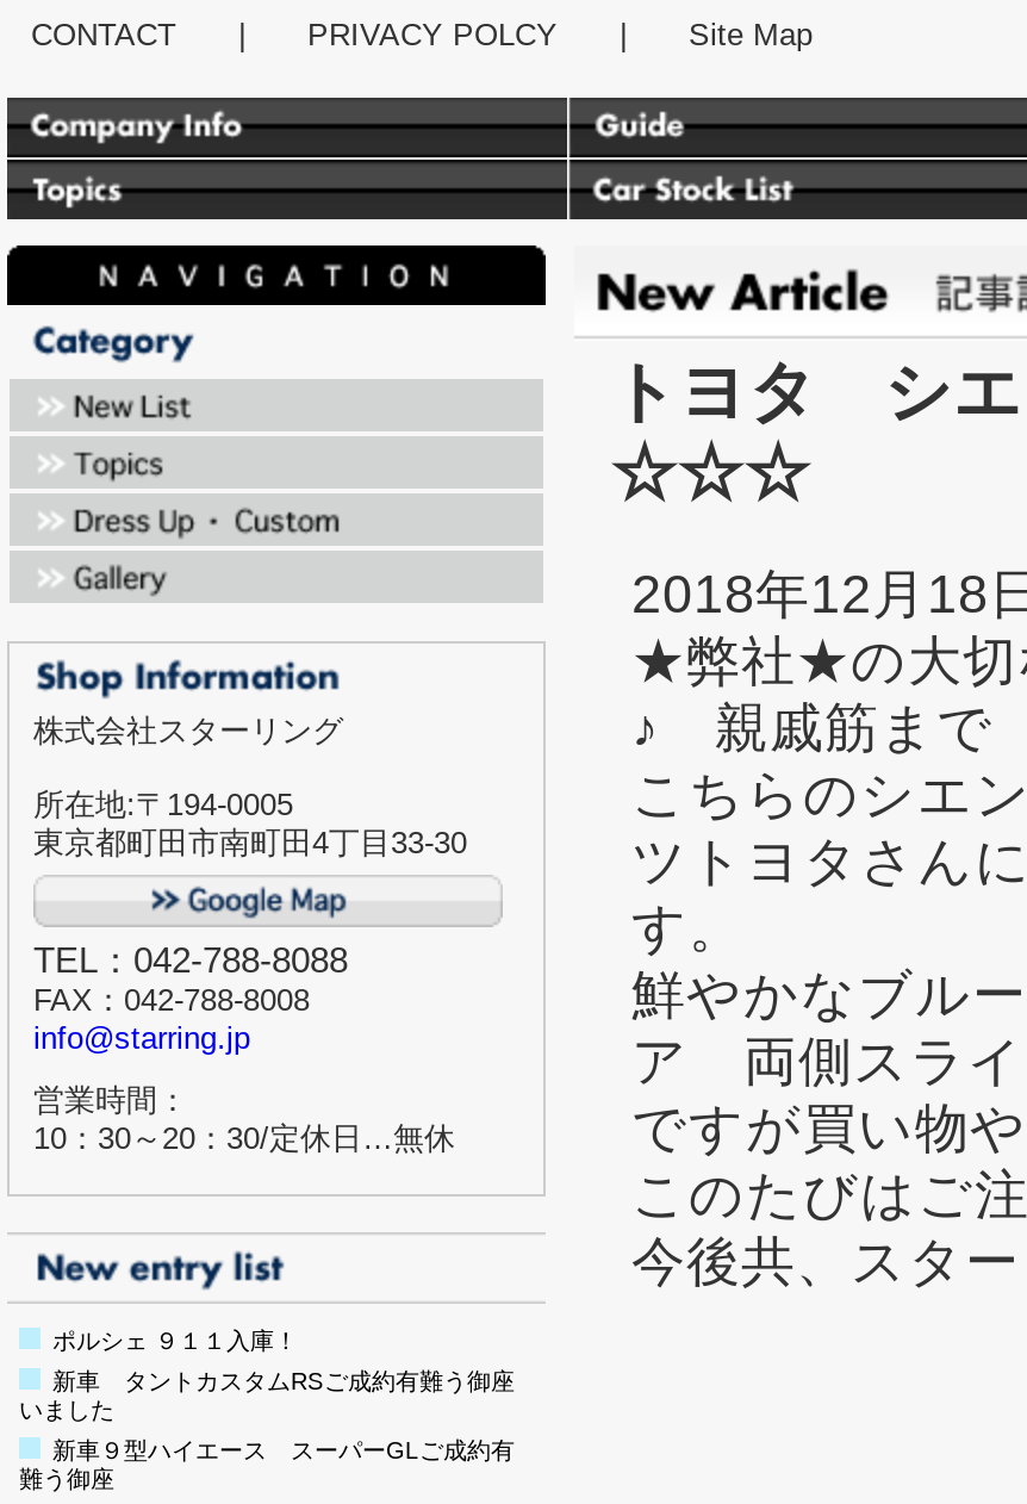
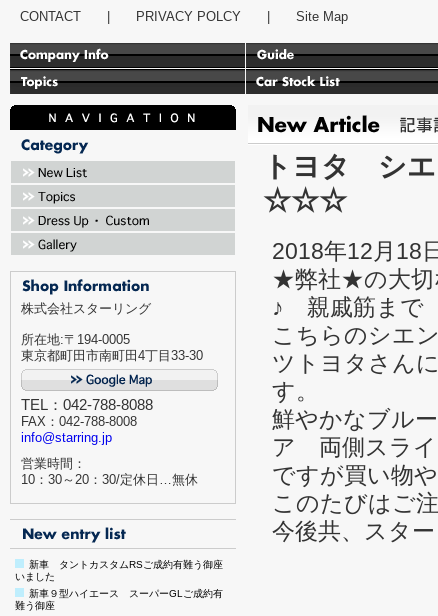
[52,1328,298,1354] ポルシェ ９１１入庫！ -> none

